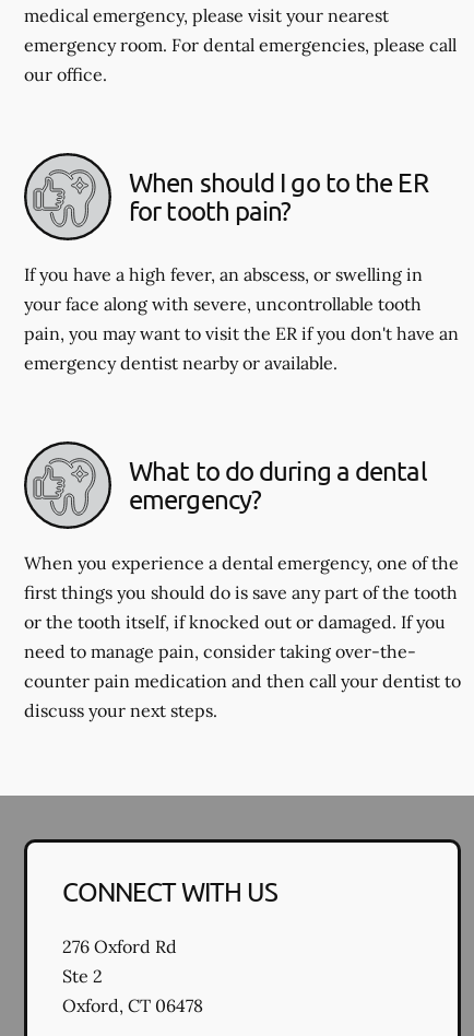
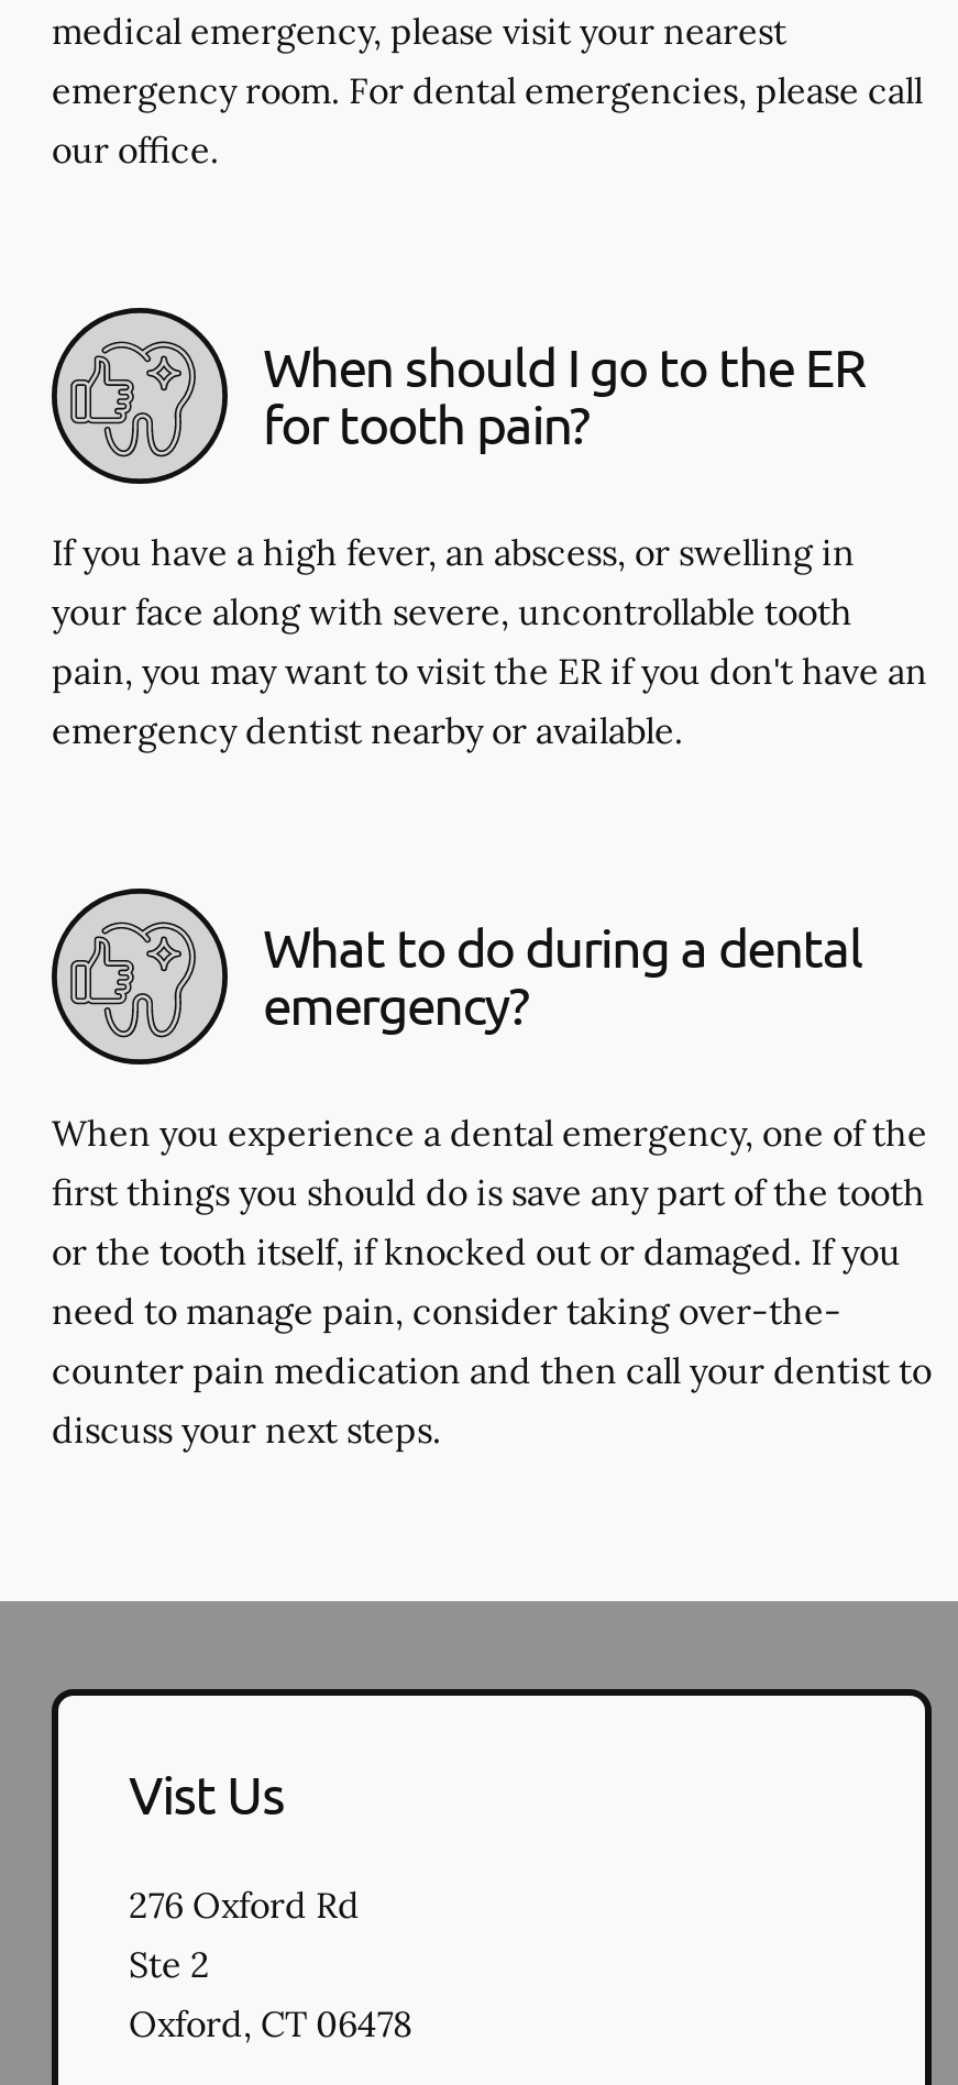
[62,875,278,906] CONNECT WITH US -> [129,1761,284,1824] Vist Us

